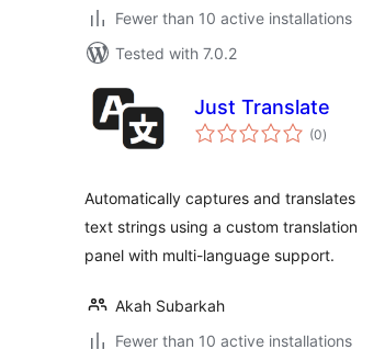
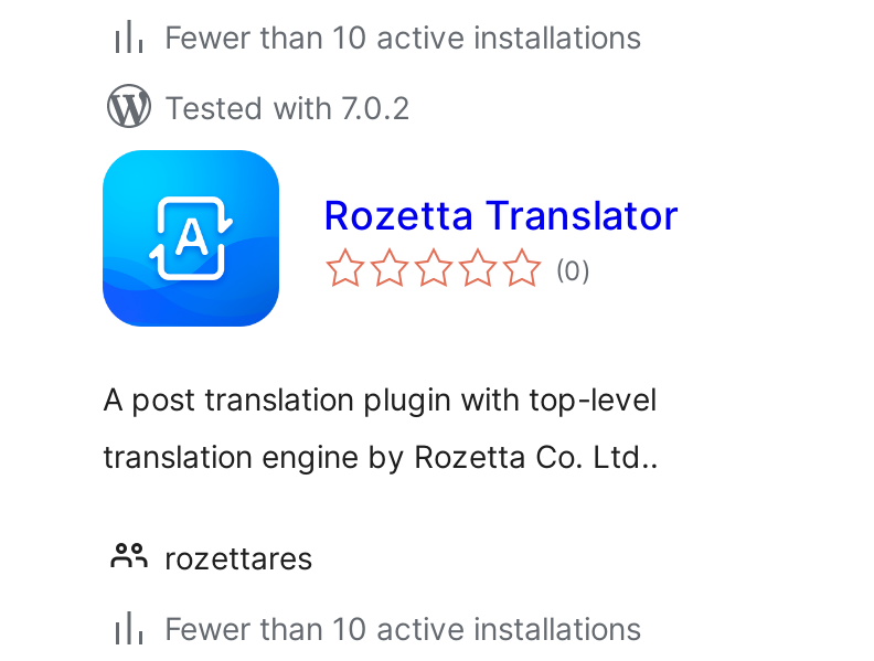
[84,75,330,162] [image] | Just Translate -> [100,148,679,307] [image] | Rozetta Translator
[84,189,358,315] Automatically captures and translates | text strings using a custom translation | panel with multi-language support. | Akah Subarkah -> [103,380,659,576] A post translation plugin with top-level | translation engine by Rozetta Co. Ltd.. | rozettares

